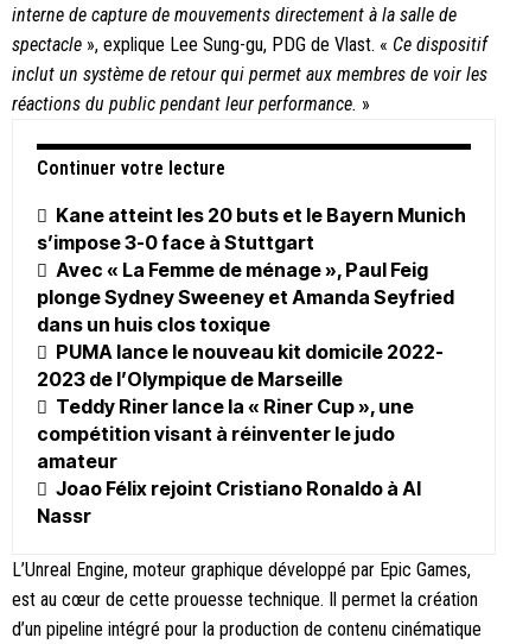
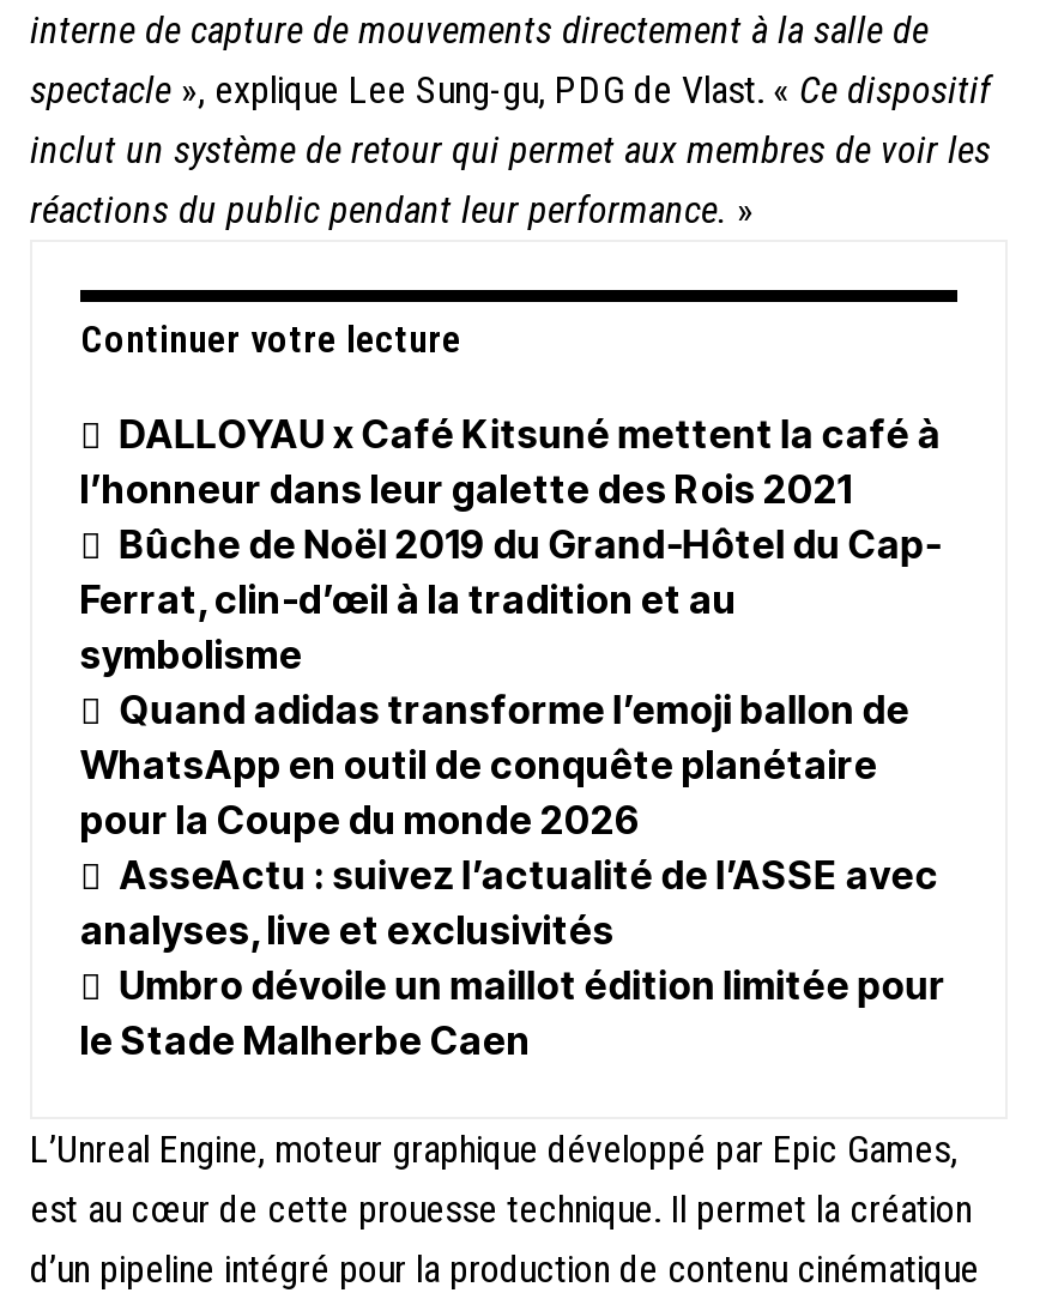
[37,203,467,528] Kane atteint les 20 buts et le Bayern Munich | s’impose 3-0 face à Stuttgart | Avec « La Femme de ménage », Paul Feig | plonge Sydney Sweeney et Amanda Seyfried | dans un huis clos toxique | PUMA lance le nouveau kit domicile 2022- | 2023 de l’Olympique de Marseille | Teddy Riner lance la « Riner Cup », une | compétition visant à réinventer le judo | amateur | Joao Félix rejoint Cristiano Ronaldo à Al | Nassr -> [80,409,946,1065] DALLOYAU x Café Kitsuné mettent la café à | l’honneur dans leur galette des Rois 2021 | Bûche de Noël 2019 du Grand-Hôtel du Cap- | Ferrat, clin-d’œil à la tradition et au | symbolisme | Quand adidas transforme l’emoji ballon de | WhatsApp en outil de conquête planétaire | pour la Coupe du monde 2026 | AsseActu : suivez l’actualité de l’ASSE avec | analyses, live et exclusivités | Umbro dévoile un maillot édition limitée pour | le Stade Malherbe Caen

